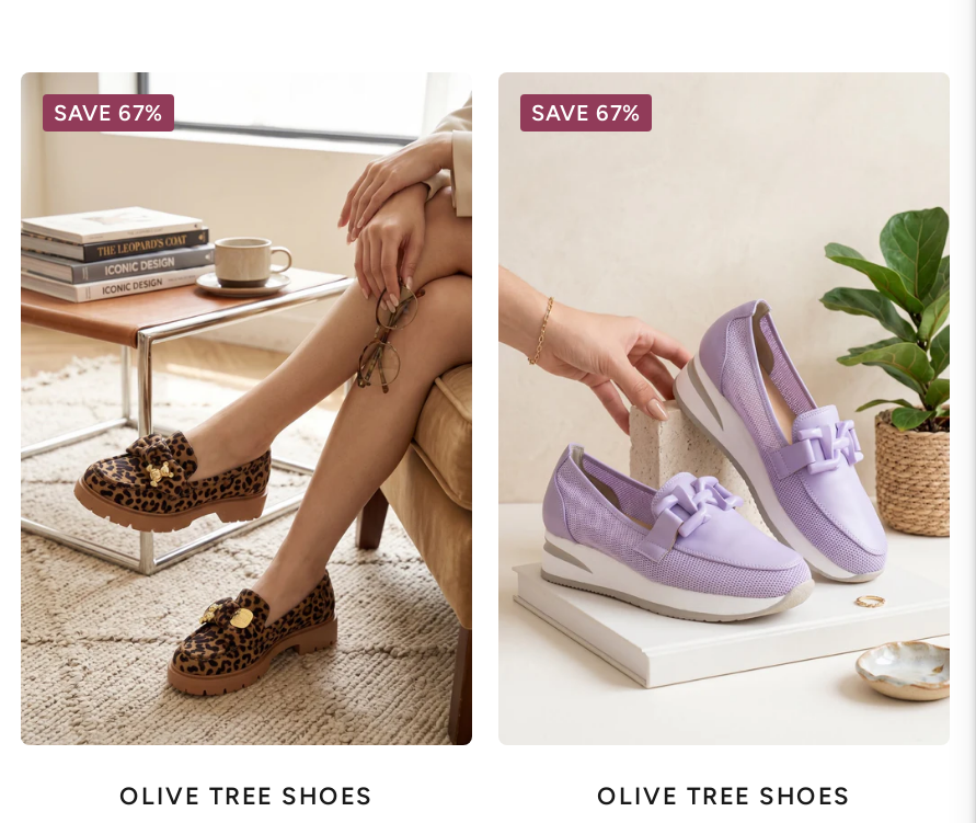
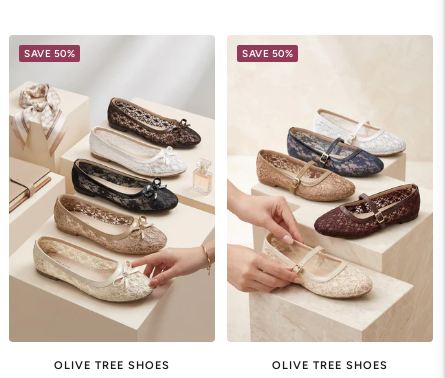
[21,72,474,745] [image] | SAVE 67% -> [9,35,216,342] [image] | SAVE 50%
[531,99,641,127] SAVE 67% -> [242,47,293,60] SAVE 50%
[498,197,952,745] [image] -> [227,78,433,343] [image]

